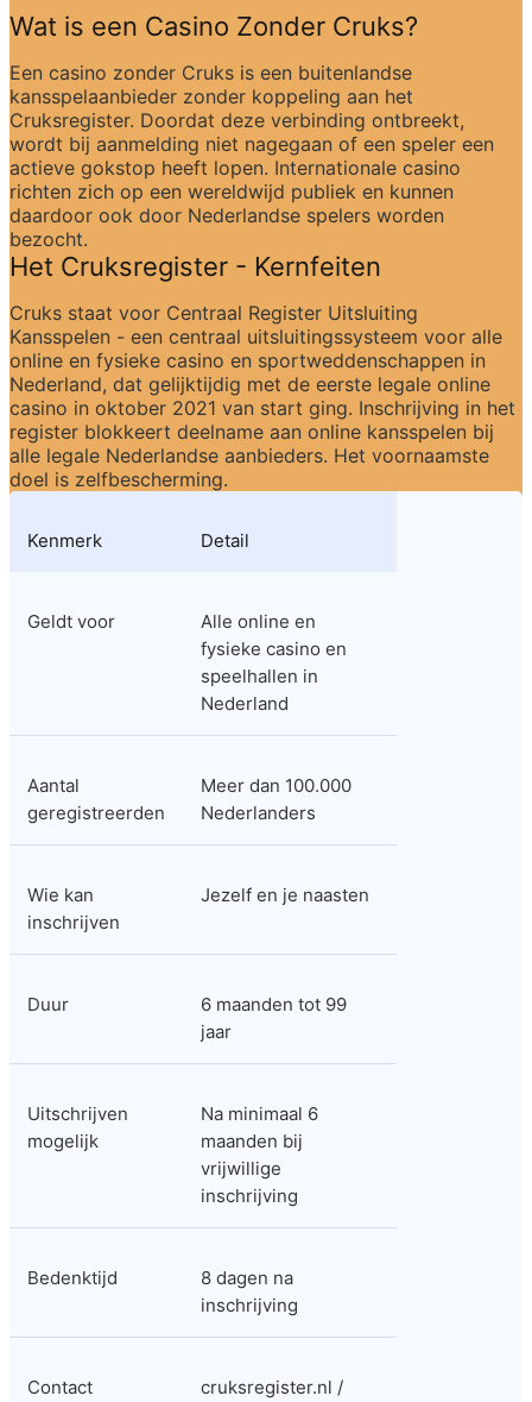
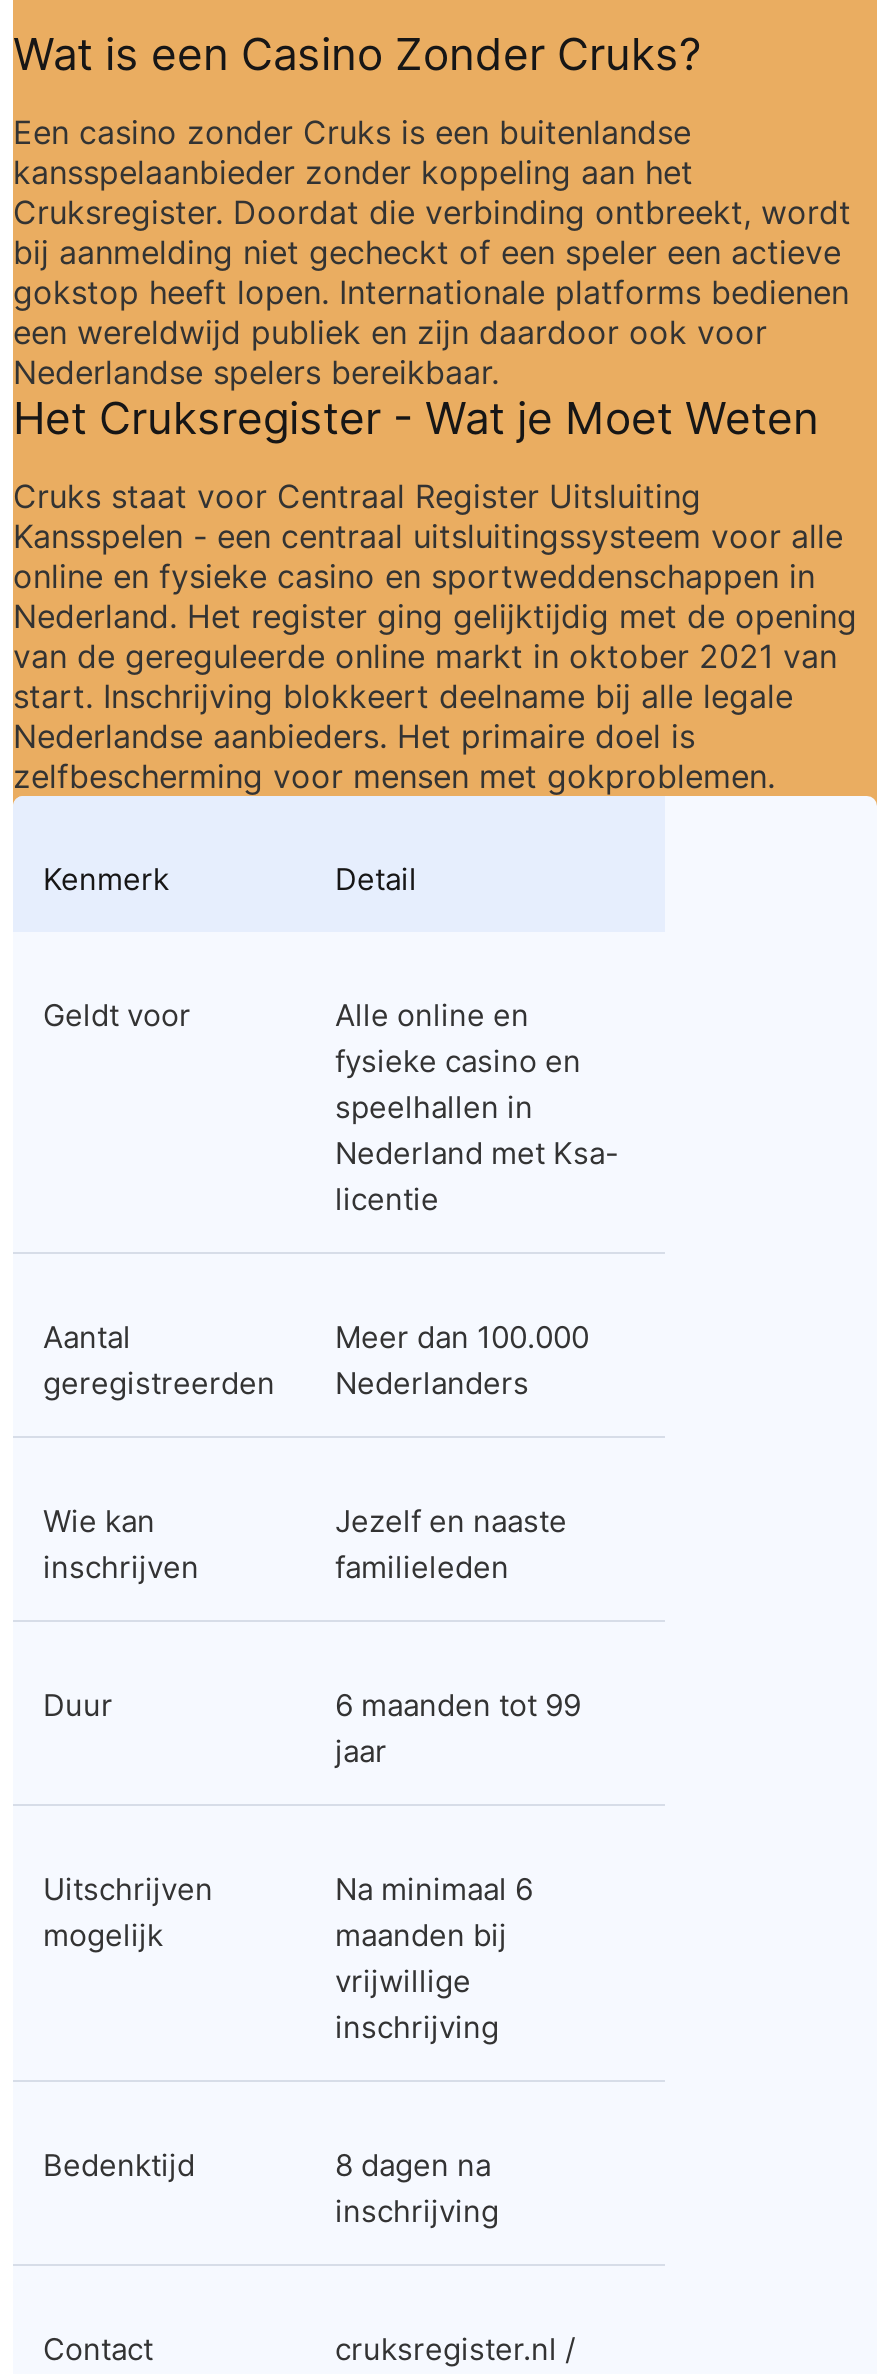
[9,108,494,282] Cruksregister. Doordat deze verbinding ontbreekt, | wordt bij aanmelding niet nagegaan of een speler een | actieve gokstop heeft lopen. Internationale casino | richten zich op een wereldwijd publiek en kunnen | daardoor ook door Nederlandse spelers worden | bezocht. | Het Cruksregister - Kernfeiten -> [13,192,851,444] Cruksregister. Doordat die verbinding ontbreekt, wordt | bij aanmelding niet gecheckt of een speler een actieve | gokstop heeft lopen. Internationale platforms bedienen | een wereldwijd publiek en zijn daardoor ook voor | Nederlandse spelers bereikbaar. | Het Cruksregister - Wat je Moet Weten
moved [9,301,502,372] -> [13,476,843,596]: Cruks staat voor Centraal Register Uitsluiting | Kansspelen - een centraal uitsluitingssysteem voor alle | online en fysieke casino en sportweddenschappen in
[9,372,515,491] Nederland, dat gelijktijdig met de eerste legale online | casino in oktober 2021 van start ging. Inschrijving in het | register blokkeert deelname aan online kansspelen bij | alle legale Nederlandse aanbieders. Het voornaamste | doel is zelfbescherming. -> [13,596,857,796] Nederland. Het register ging gelijktijdig met de opening | van de gereguleerde online markt in oktober 2021 van | start. Inschrijving blokkeert deelname bij alle legale | Nederlandse aanbieders. Het primaire doel is | zelfbescherming voor mensen met gokproblemen.
moved [27,529,347,687] -> [43,860,581,1126]: Kenmerk | Detail | Geldt voor | Alle online en | fysieke casino en | speelhallen in
[201,692,289,715] Nederland -> [335,1134,619,1218] Nederland met Ksa- | licentie
[201,884,369,906] Jezelf en je naasten -> [335,1502,567,1586] Jezelf en naaste | familieleden

